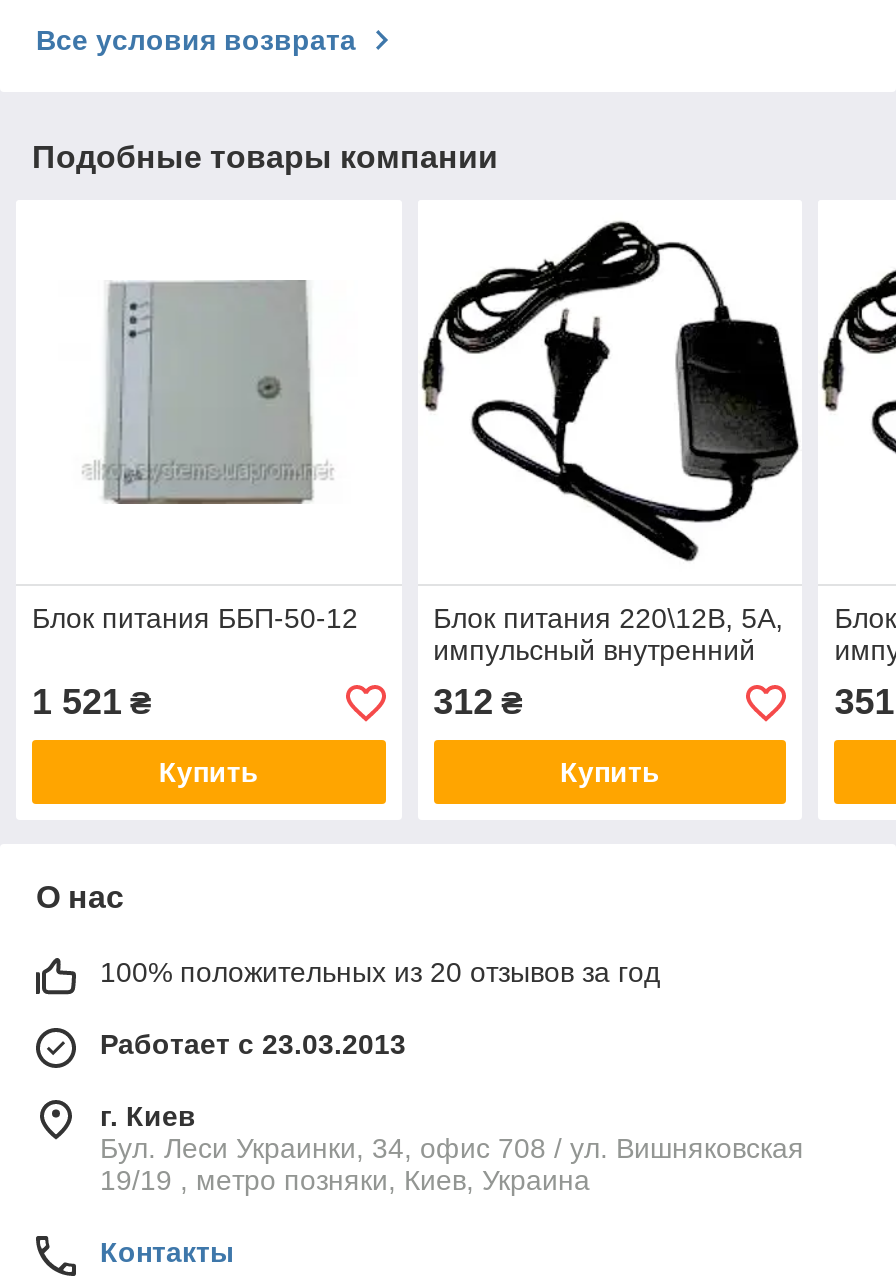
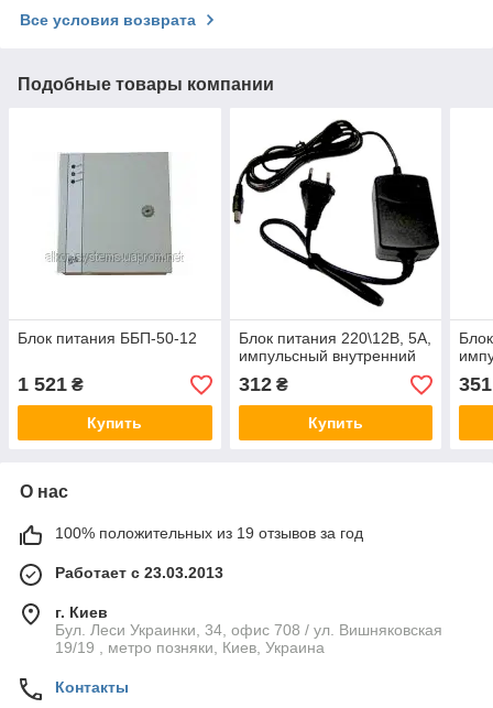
[820,268,890,454] [image] -> none
[100,957,660,989] 100% положительных из 20 отзывов за год -> [55,525,363,542] 100% положительных из 19 отзывов за год

